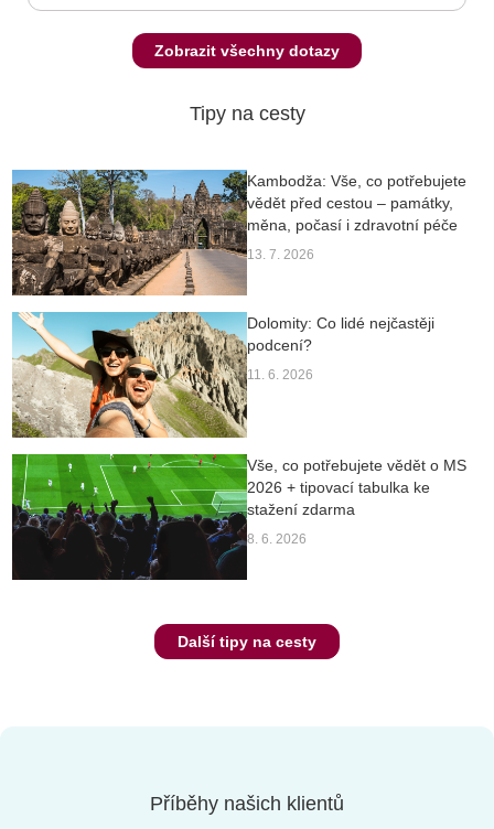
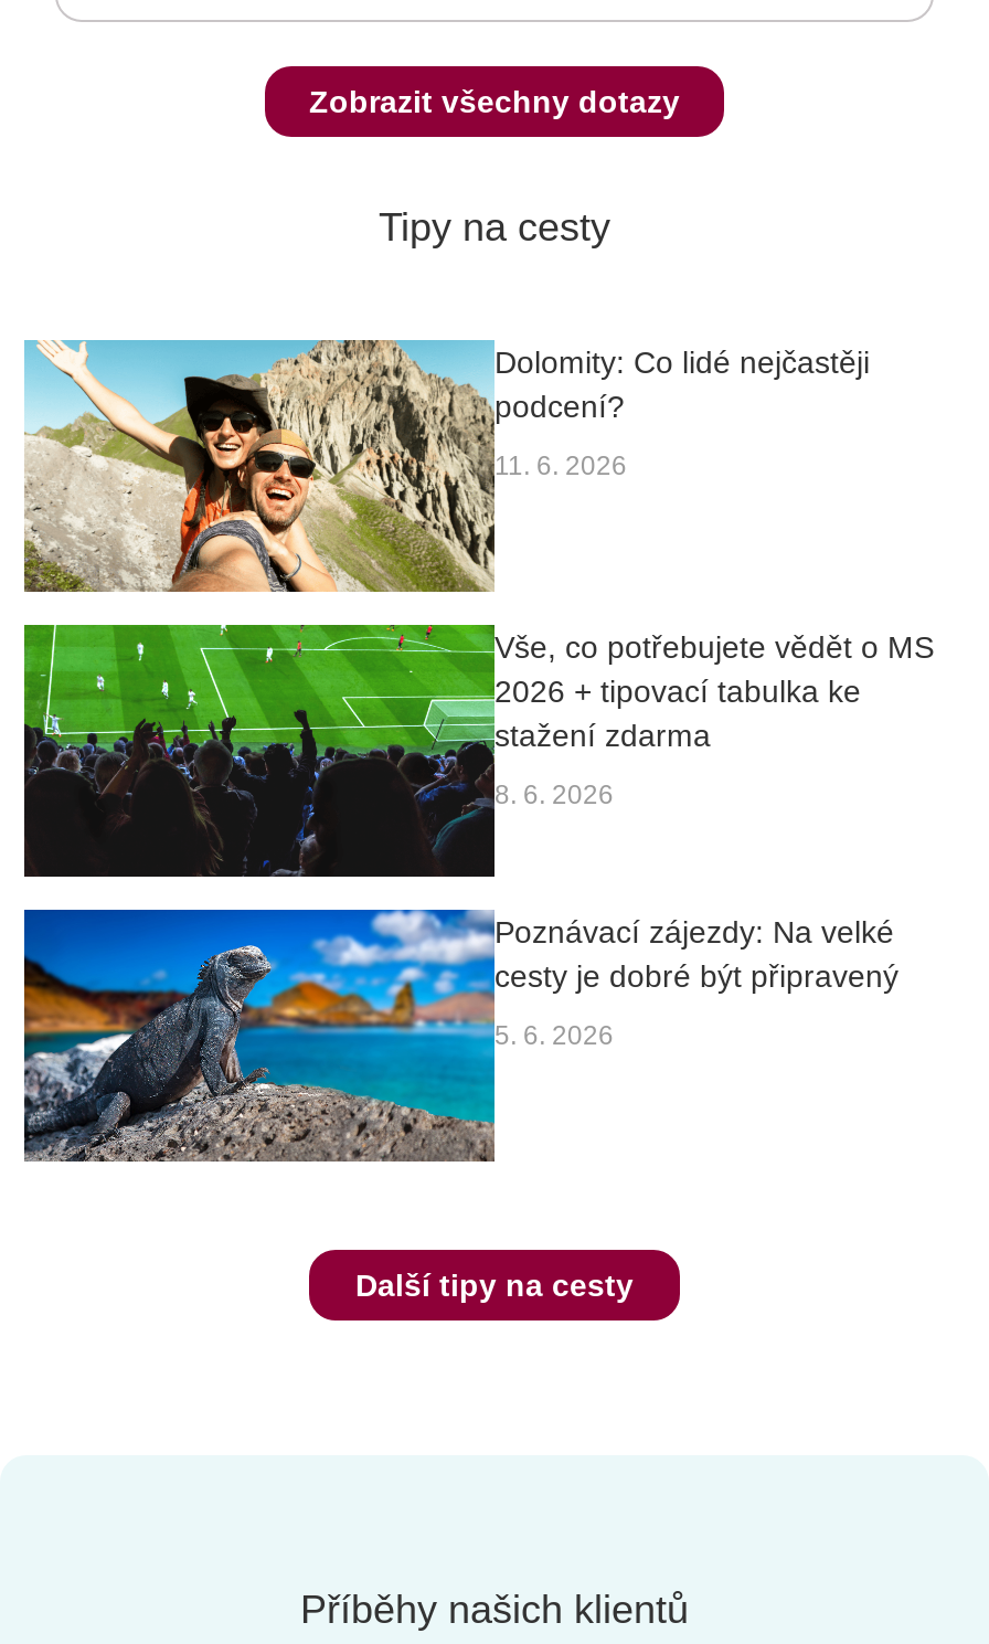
[11,169,466,297] [image] | Kambodža: Vše, co potřebujete | vědět před cestou – památky, | měna, počasí i zdravotní péče | 13. 7. 2026 -> none
moved [10,310,466,518] -> [20,336,934,753]: [image] | Dolomity: Co lidé nejčastěji | podcení? | 11. 6. 2026 | Vše, co potřebujete vědět o MS | 2026 + tipovací tabulka ke | stažení zdarma
none -> [22,908,898,1164] [image] | Poznávací zájezdy: Na velké | cesty je dobré být připravený | 5. 6. 2026

